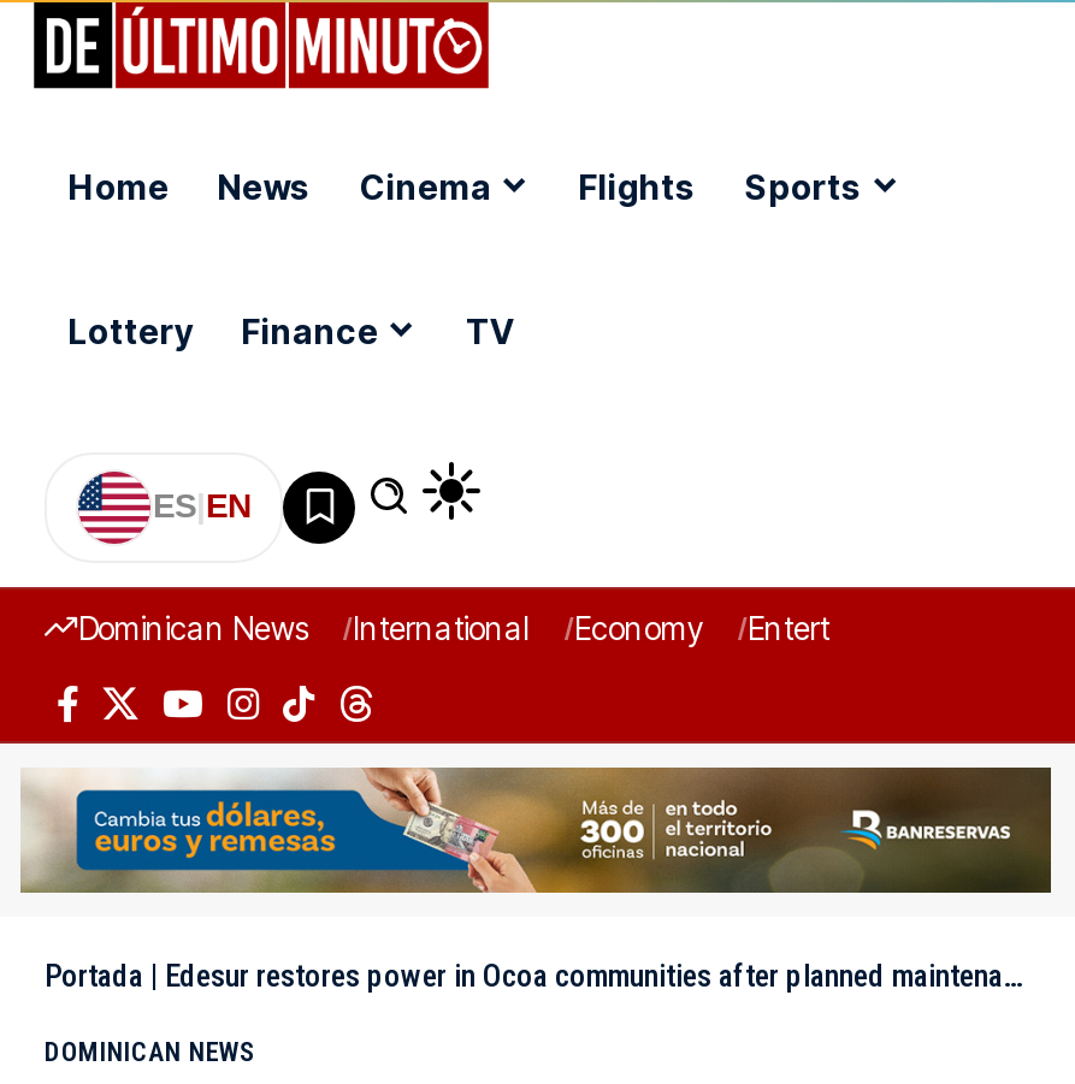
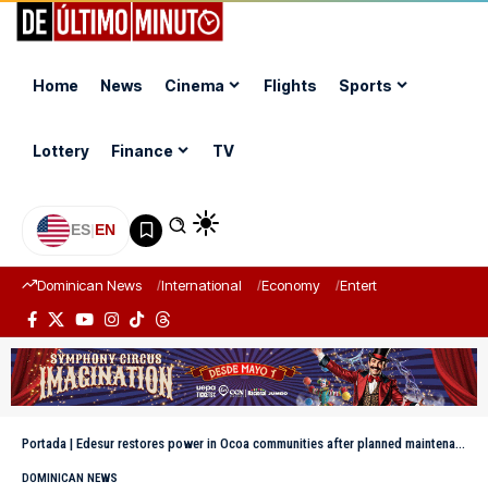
[20,765,1051,895] [image] -> [10,347,477,407] [image]

